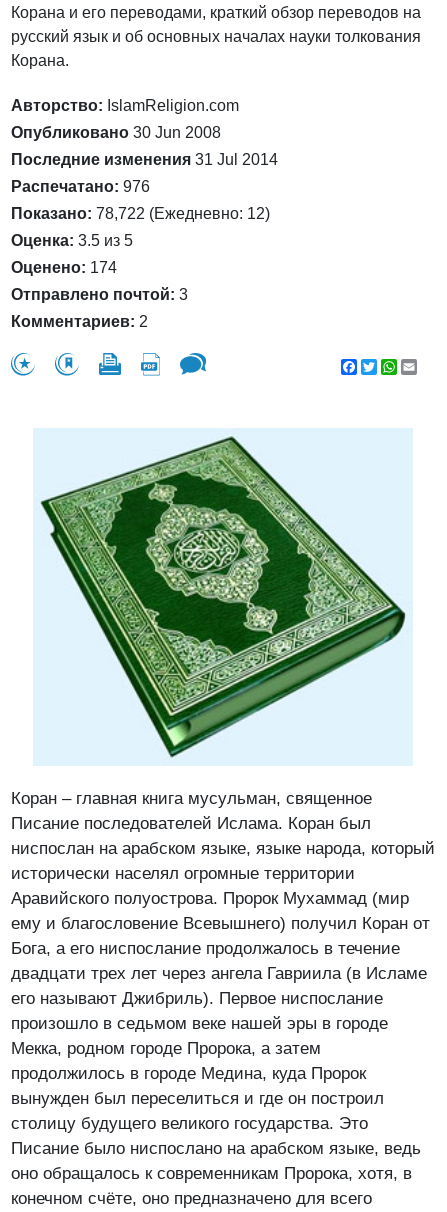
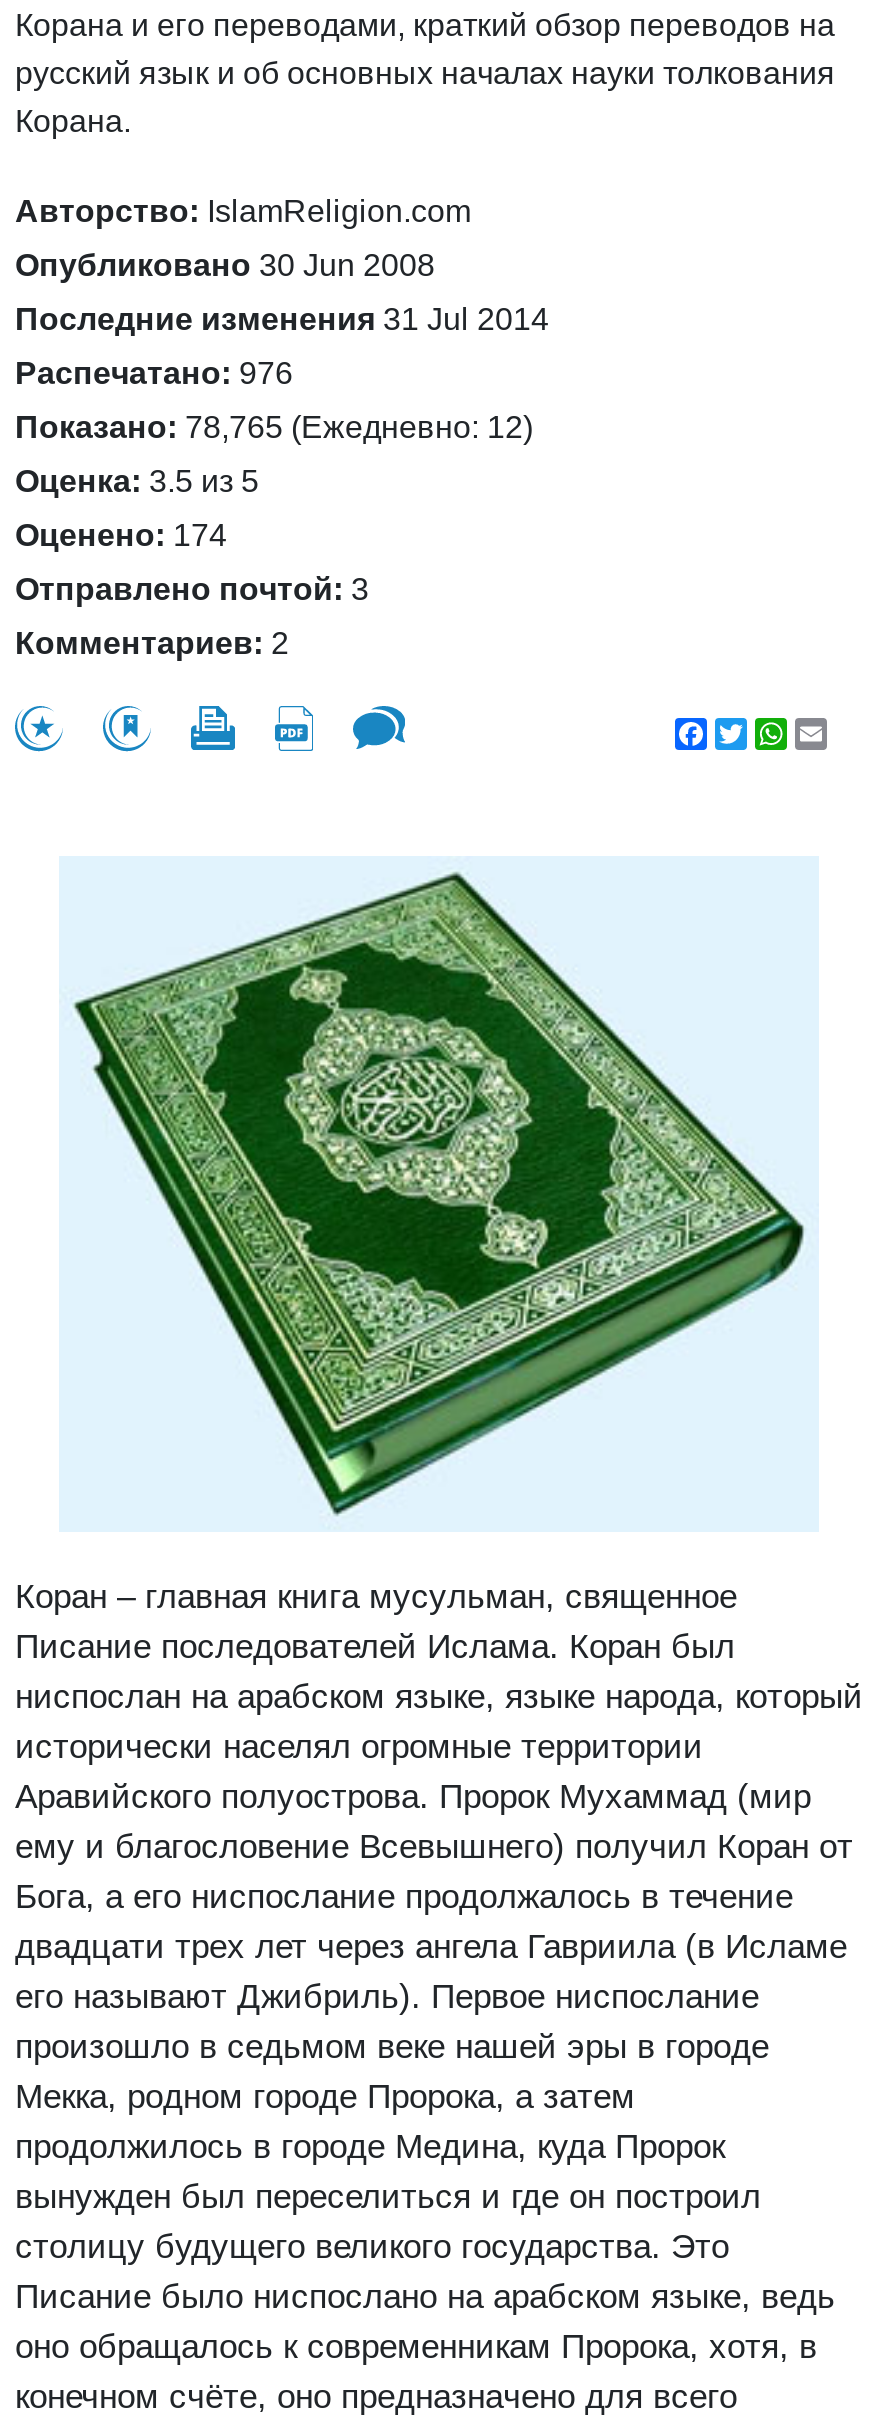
[11,205,270,222] Показано: 78,722 (Ежедневно: 12) -> [15,410,533,444] Показано: 78,765 (Ежедневно: 12)

